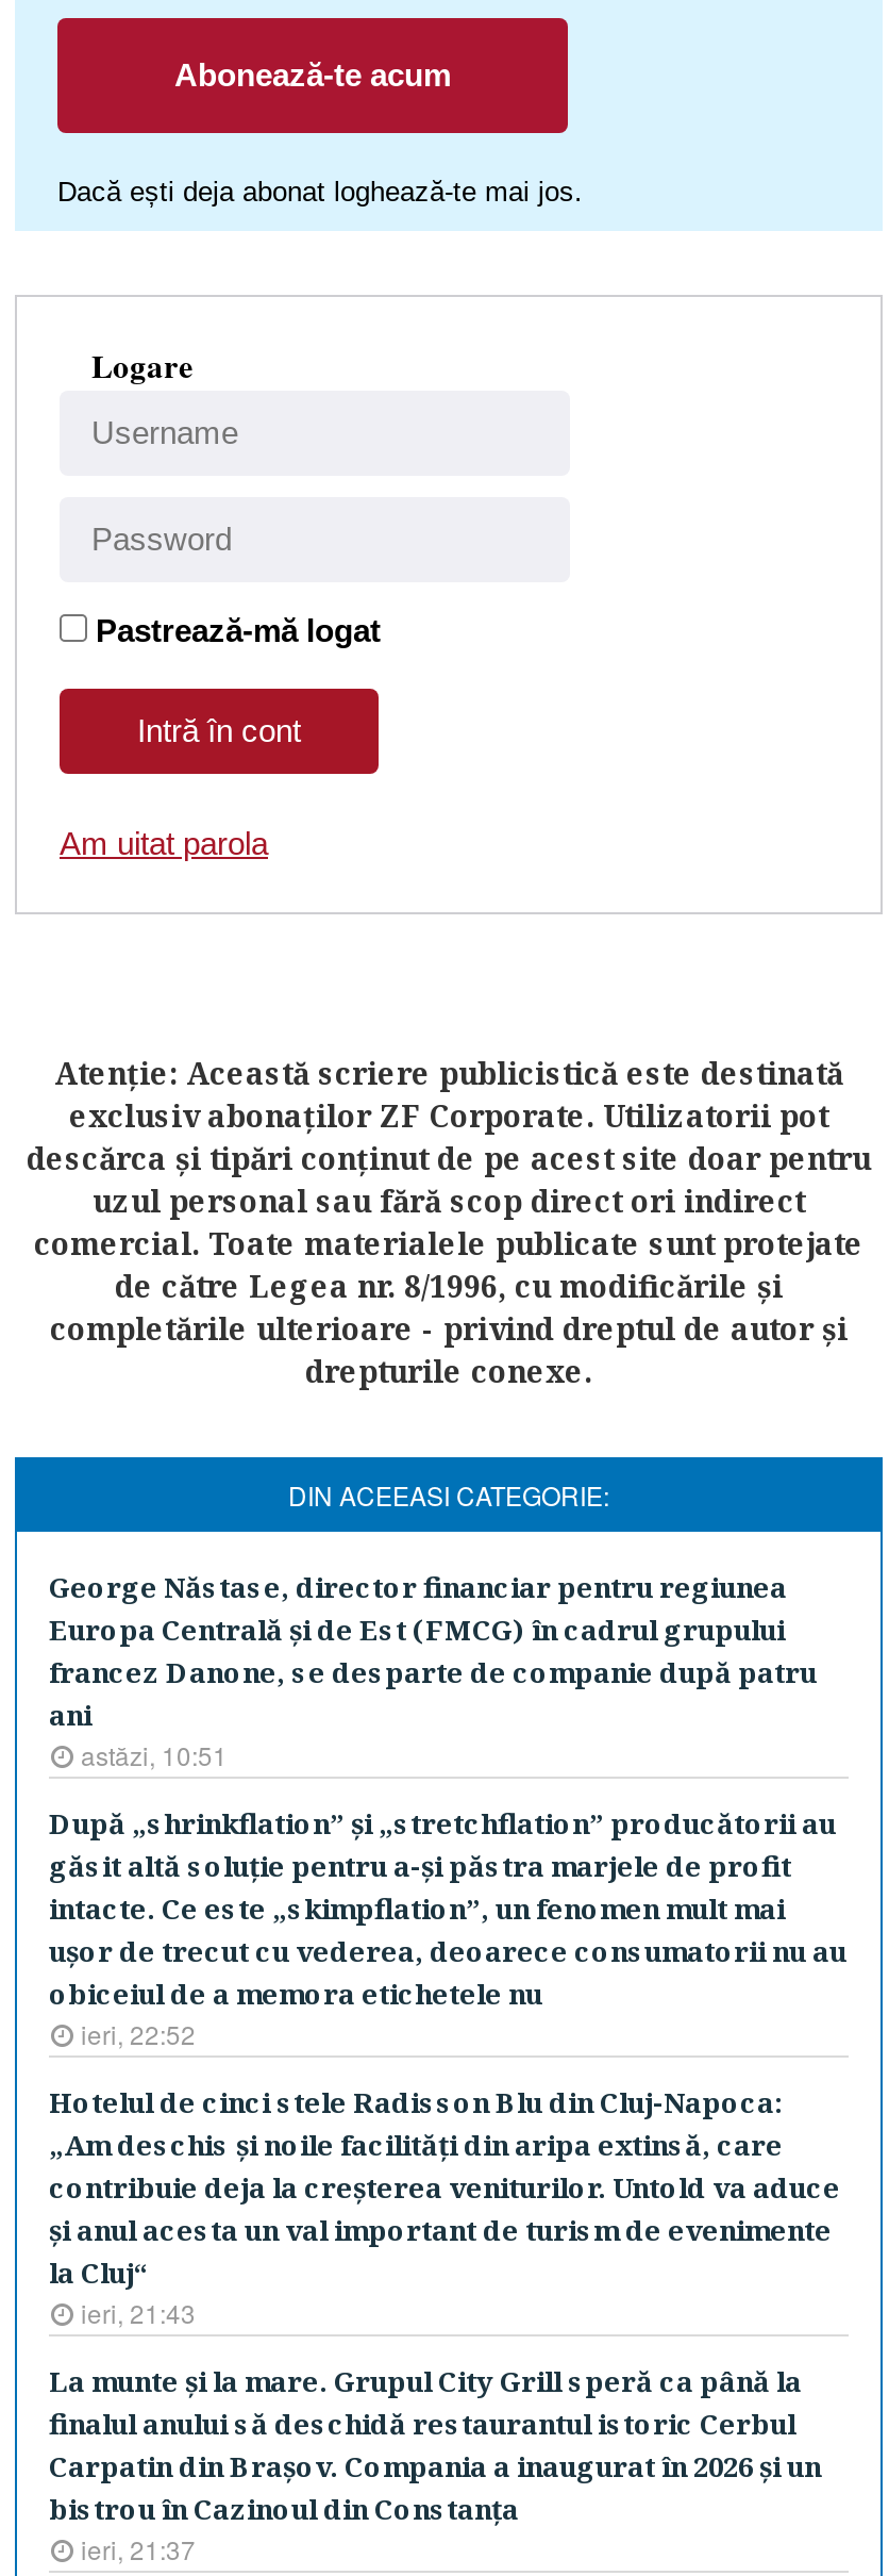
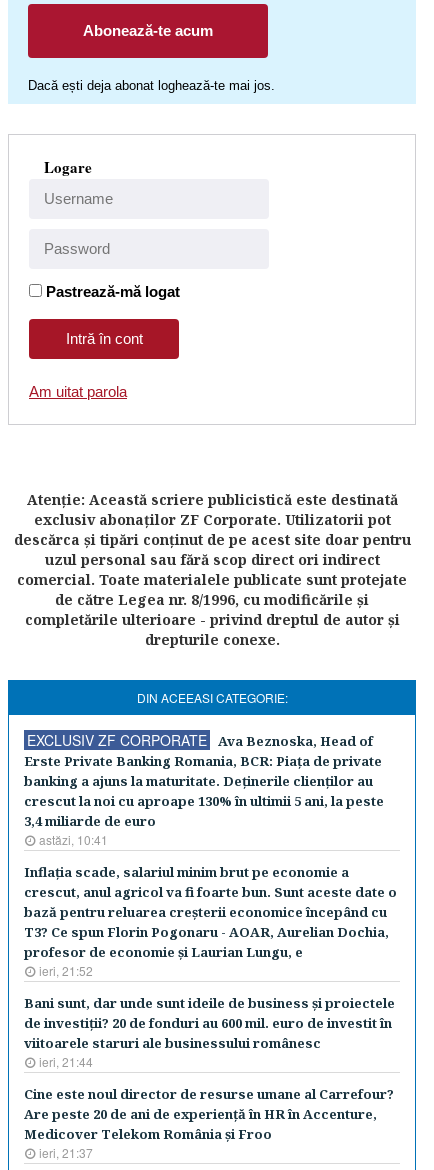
[49,1568,817,1772] George Năstase, director financiar pentru regiunea | Europa Centrală şi de Est (FMCG) în cadrul grupului | francez Danone, se desparte de companie după patru | ani | astăzi, 10:51 -> [24,730,384,848] EXCLUSIV ZF CORPORATE | Ava Beznoska, Head of | Erste Private Banking Romania, BCR: Piaţa de private | banking a ajuns la maturitate. Deţinerile clienţilor au | crescut la noi cu aproape 130% în ultimii 5 ani, la peste | 3,4 miliarde de euro | astăzi, 10:41
[49,1804,846,2051] După „shrinkflation” şi „stretchflation” producătorii au | găsit altă soluţie pentru a-şi păstra marjele de profit | intacte. Ce este „skimpflation”, un fenomen mult mai | uşor de trecut cu vederea, deoarece consumatorii nu au | obiceiul de a memora etichetele nu | ieri, 22:52 -> [24,863,397,979] Inflaţia scade, salariul minim brut pe economie a | crescut, anul agricol va fi foarte bun. Sunt aceste date o | bază pentru reluarea creşterii economice începând cu | T3? Ce spun Florin Pogonaru - AOAR, Aurelian Dochia, | profesor de economie şi Laurian Lungu, e | ieri, 21:52
[49,2083,840,2330] Hotelul de cinci stele Radisson Blu din Cluj-Napoca: | „Am deschis şi noile facilităţi din aripa extinsă, care | contribuie deja la creşterea veniturilor. Untold va aduce | şi anul acesta un val important de turism de evenimente | la Cluj“ | ieri, 21:43 -> [24,994,395,1070] Bani sunt, dar unde sunt ideile de business şi proiectele | de investiţii? 20 de fonduri au 600 mil. euro de investit în | viitoarele staruri ale businessului românesc | ieri, 21:44
[49,2362,821,2528] La munte şi la mare. Grupul City Grill speră ca până la | finalul anului să deschidă restaurantul istoric Cerbul | Carpatin din Braşov. Compania a inaugurat în 2026 şi un | bistrou în Cazinoul din Constanţa -> [24,1085,394,1143] Cine este noul director de resurse umane al Carrefour? | Are peste 20 de ani de experienţă în HR în Accenture, | Medicover Telekom România şi Froo

